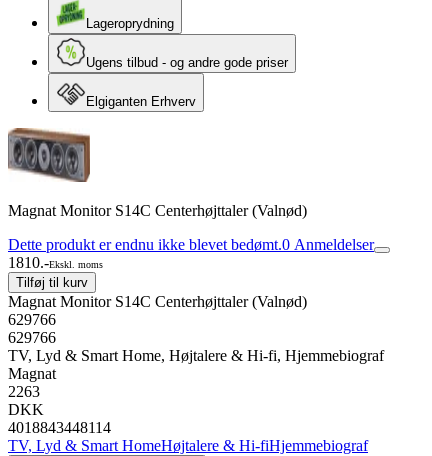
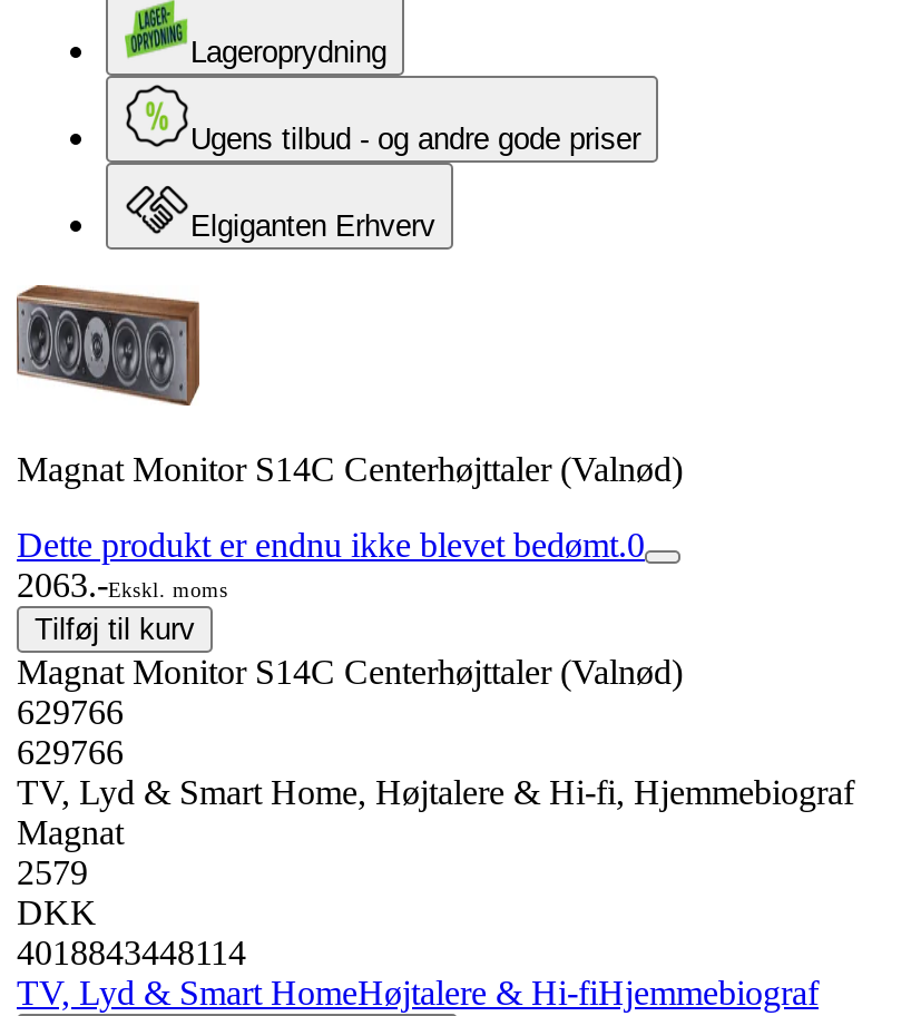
[8,236,374,271] Dette produkt er endnu ikke blevet bedømt.0 Anmeldelser | 1810.-Ekskl. moms -> [17,526,645,604] Dette produkt er endnu ikke blevet bedømt.0 | 2063.-Ekskl. moms
[8,383,40,400] 2263 -> [17,853,88,891] 2579

